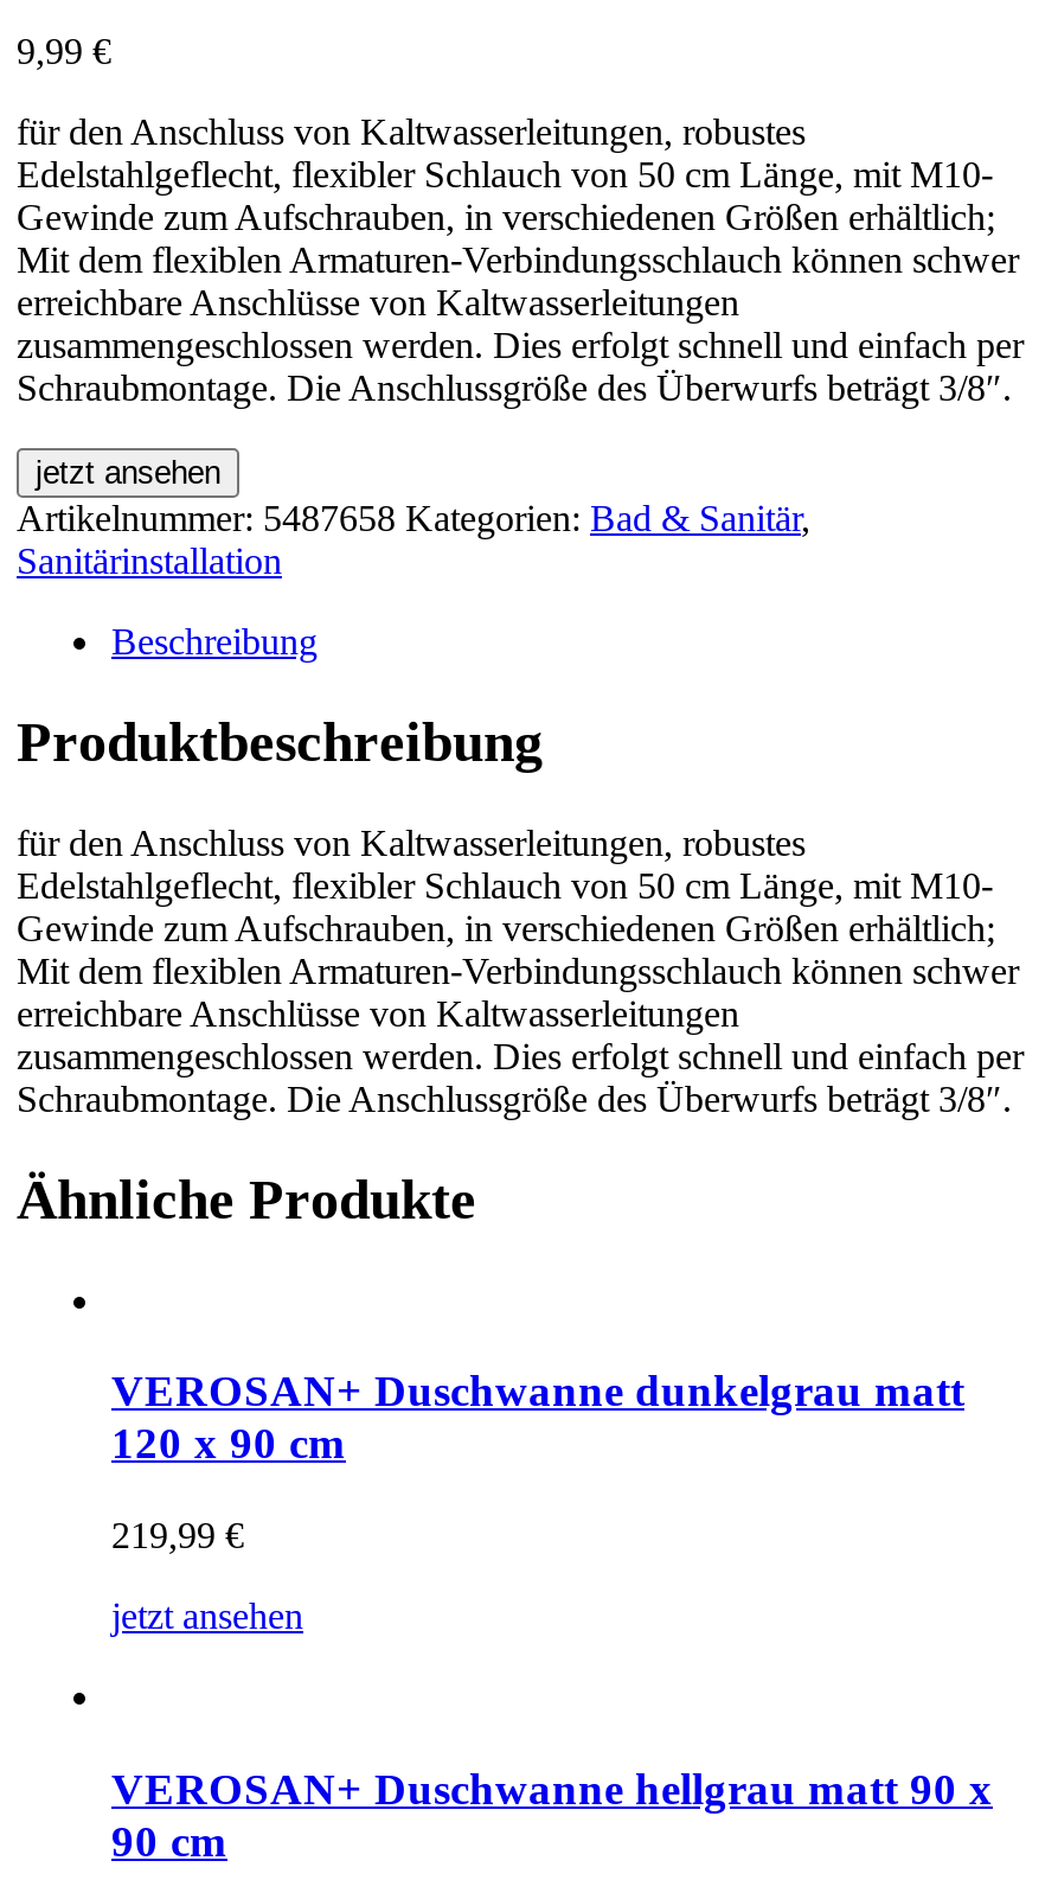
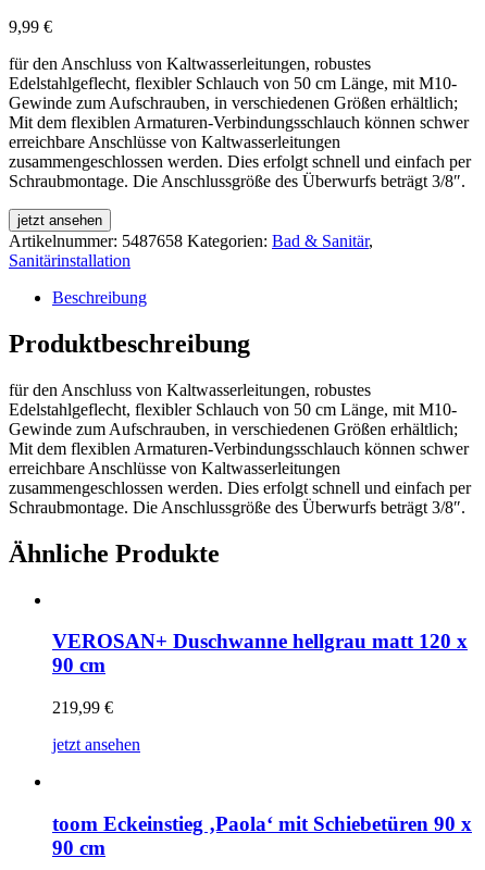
[111,1366,964,1468] VEROSAN+ Duschwanne dunkelgrau matt | 120 x 90 cm -> [52,630,468,677] VEROSAN+ Duschwanne hellgrau matt 120 x | 90 cm
[111,1763,993,1813] VEROSAN+ Duschwanne hellgrau matt 90 x -> [52,812,472,835] toom Eckeinstieg ‚Paola‘ mit Schiebetüren 90 x

